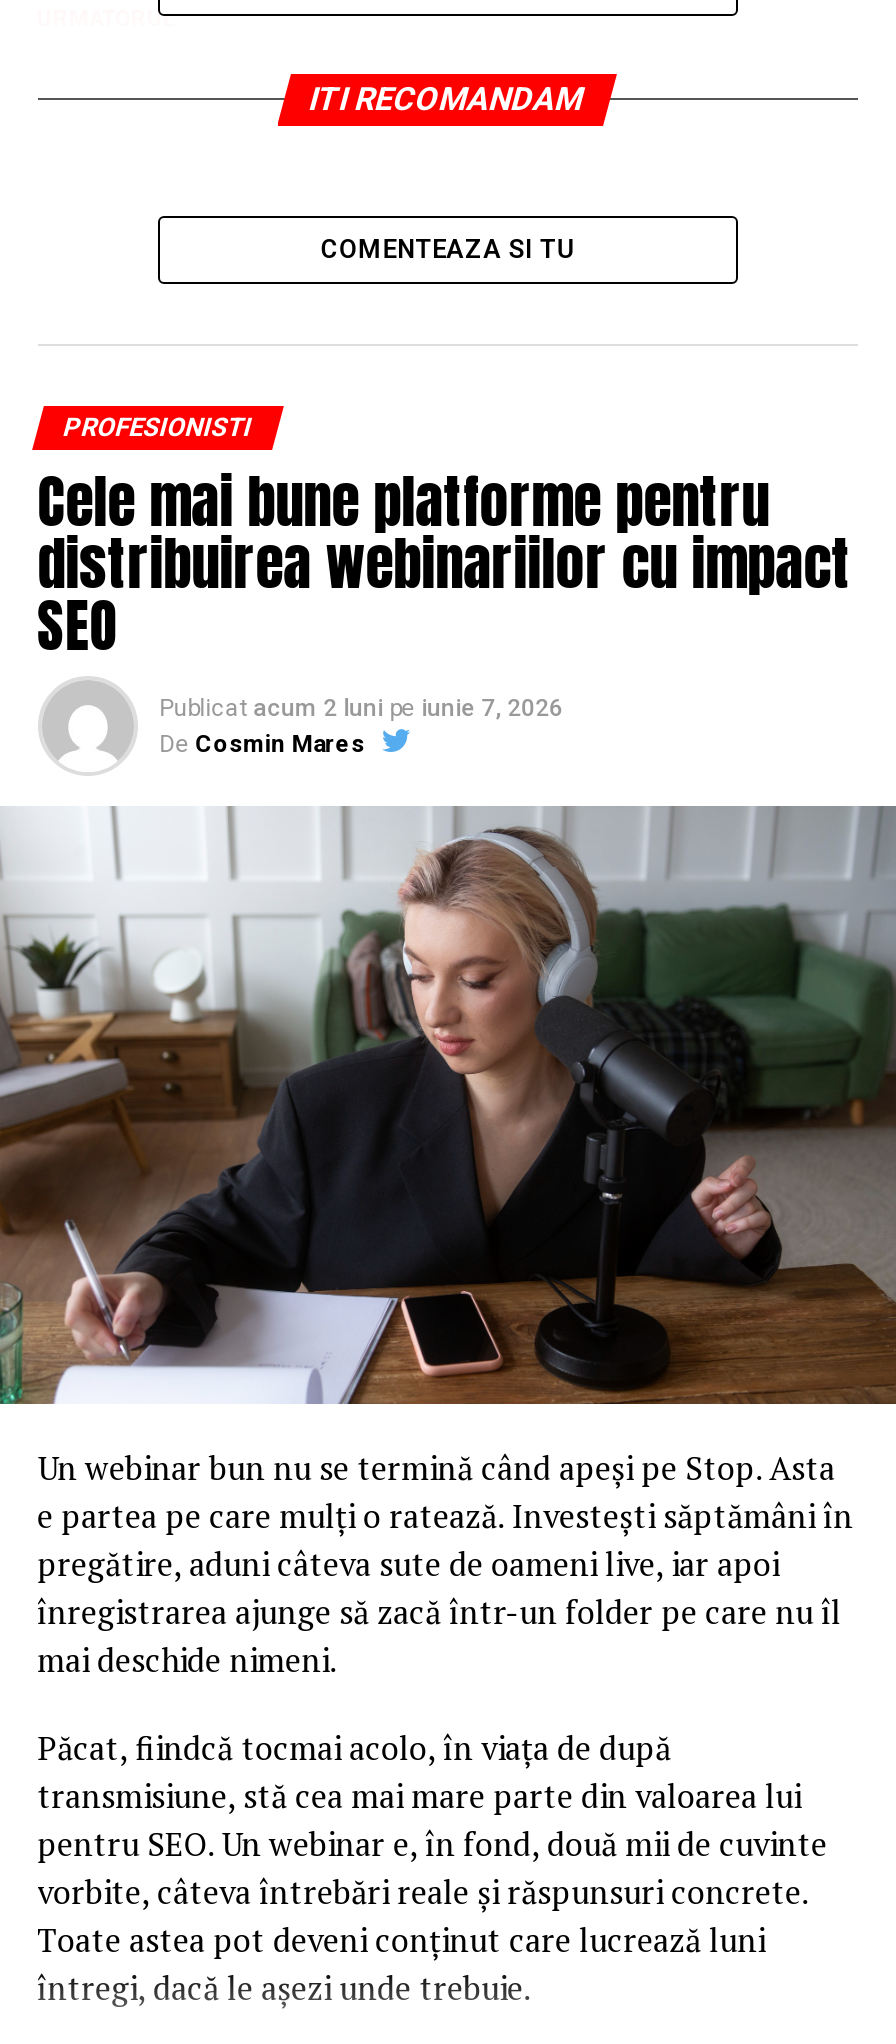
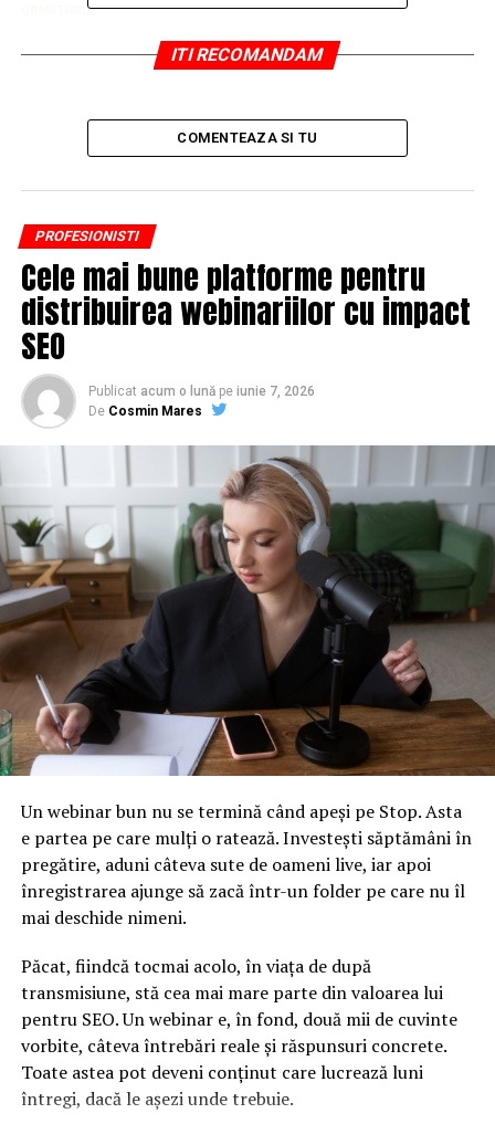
[159,695,563,723] Publicat acum 2 luni pe iunie 7, 2026 -> [88,384,315,399] Publicat acum o lună pe iunie 7, 2026

